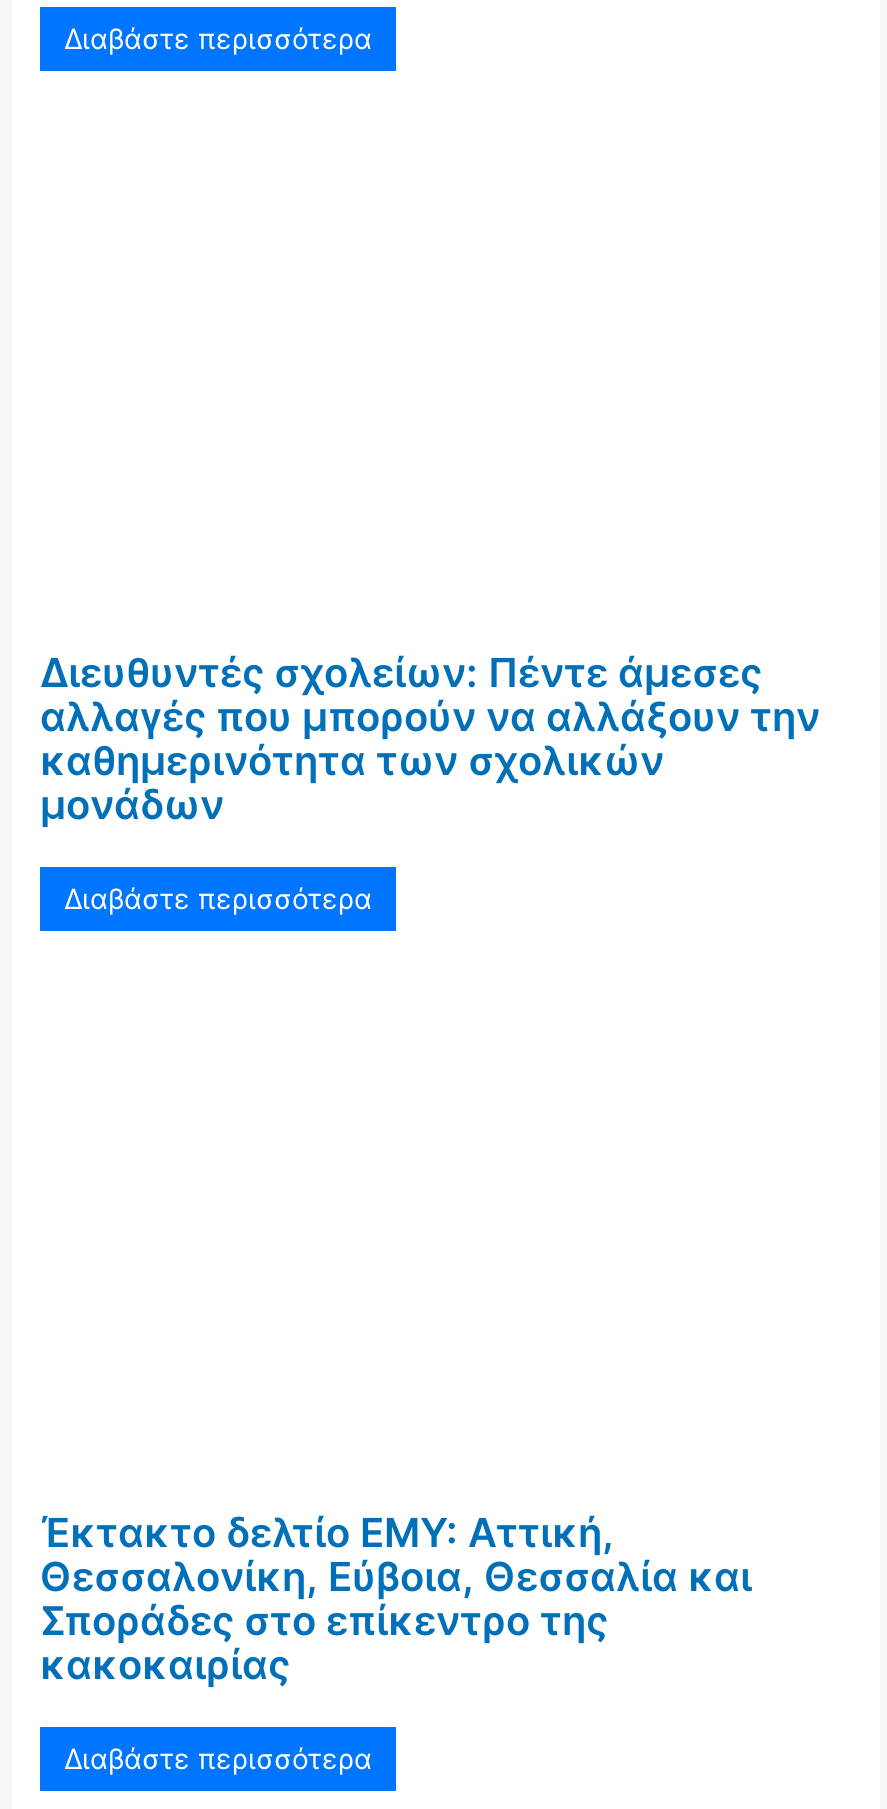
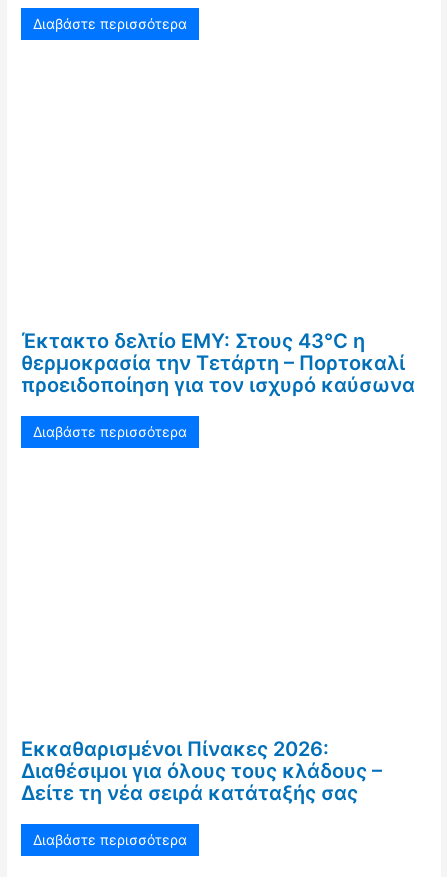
[40,648,820,828] Διευθυντές σχολείων: Πέντε άμεσες | αλλαγές που μπορούν να αλλάξουν την | καθημερινότητα των σχολικών | μονάδων -> [21,329,415,397] Έκτακτο δελτίο ΕΜΥ: Στους 43°C η | θερμοκρασία την Τετάρτη – Πορτοκαλί | προειδοποίηση για τον ισχυρό καύσωνα
[40,1508,752,1688] Έκτακτο δελτίο ΕΜΥ: Αττική, | Θεσσαλονίκη, Εύβοια, Θεσσαλία και | Σποράδες στο επίκεντρο της | κακοκαιρίας -> [21,737,382,805] Εκκαθαρισμένοι Πίνακες 2026: | Διαθέσιμοι για όλους τους κλάδους – | Δείτε τη νέα σειρά κατάταξής σας

